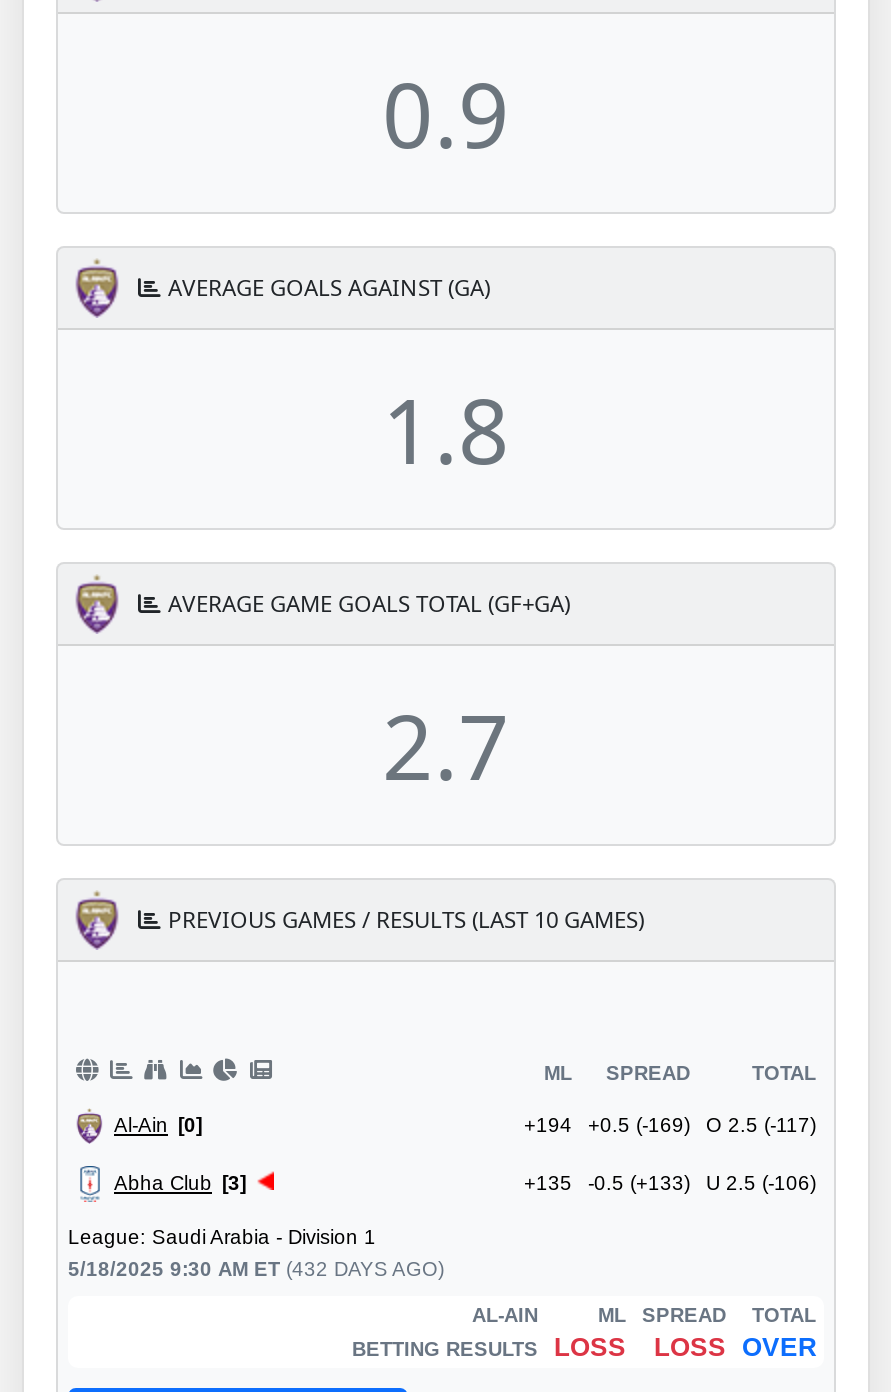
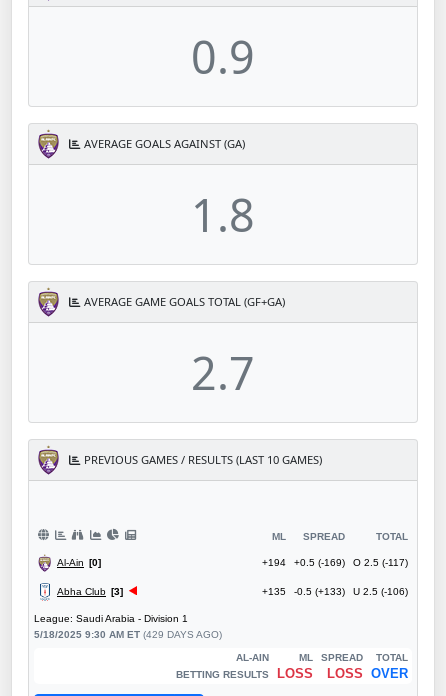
[68,1258,444,1280] 5/18/2025 9:30 AM ET (432 DAYS AGO) -> [34,629,222,640] 5/18/2025 9:30 AM ET (429 DAYS AGO)

